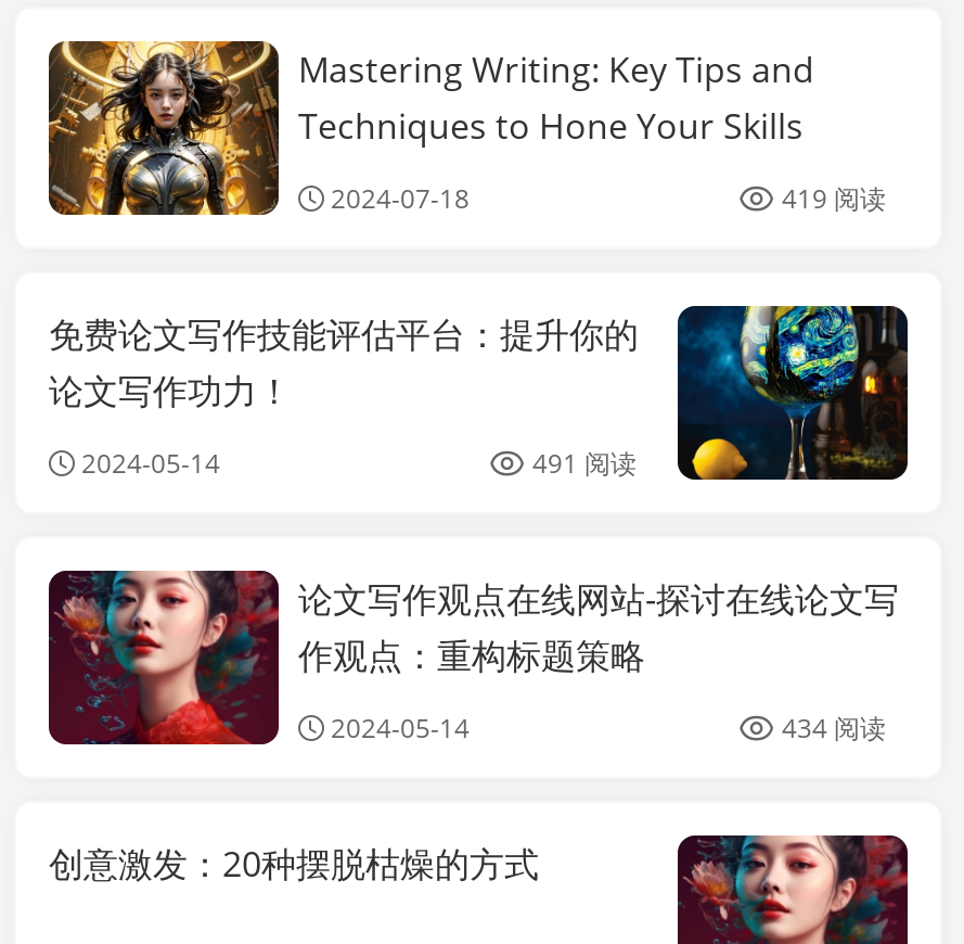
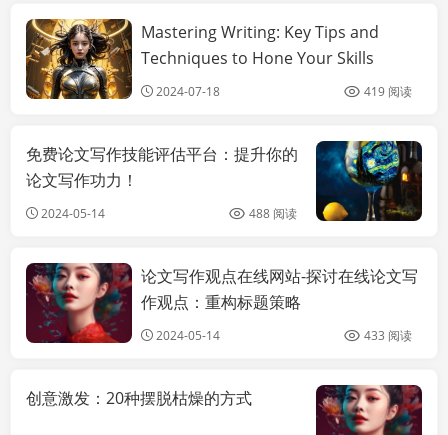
[532,444,637,481] 491 阅读 -> [249,205,297,222] 488 阅读
[782,709,886,746] 434 阅读 -> [364,327,412,344] 433 阅读

